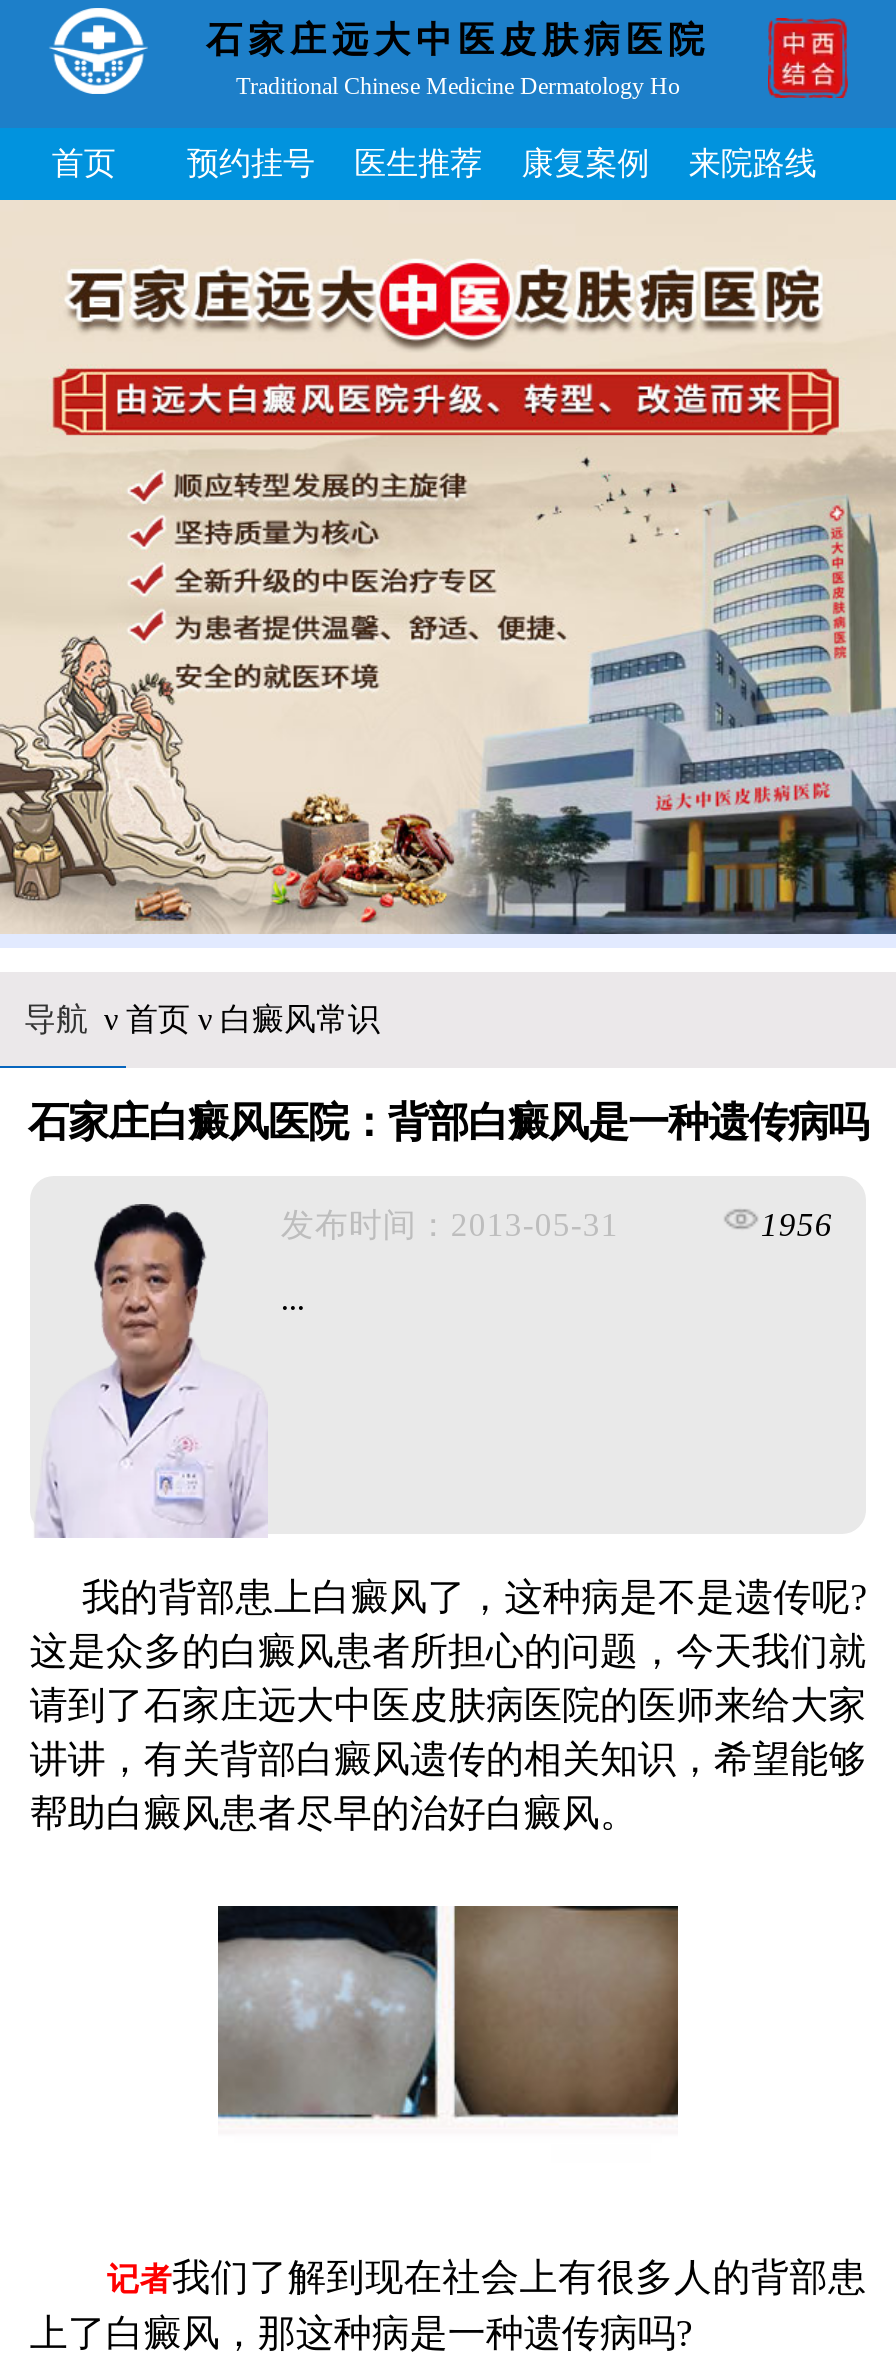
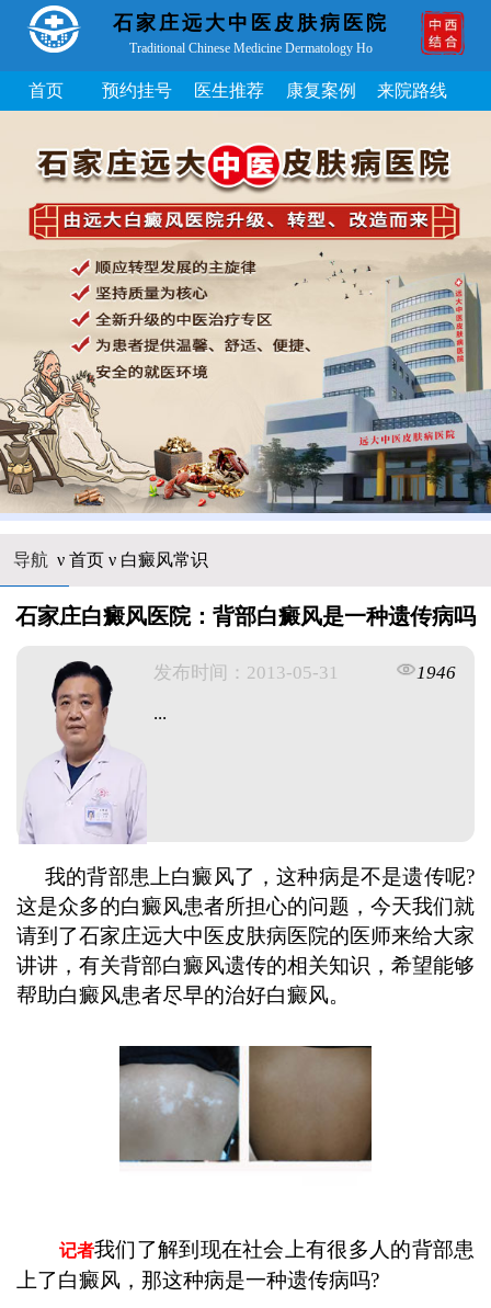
[761,1205,833,1243] 1956 -> [417,662,456,683] 1946

